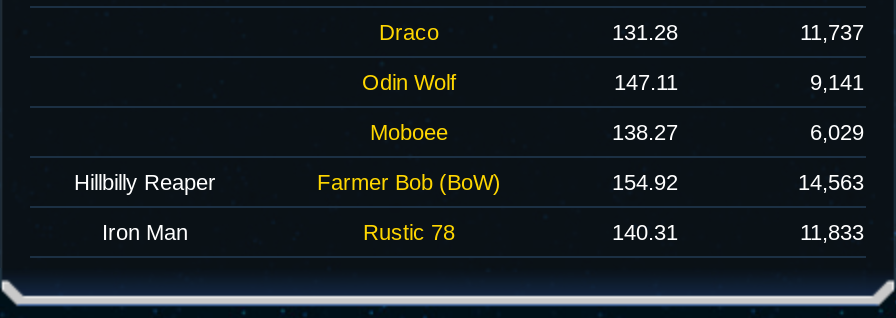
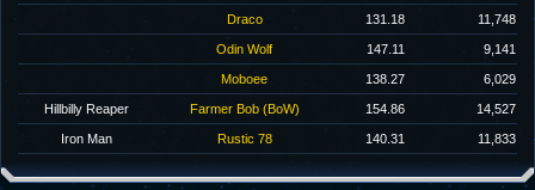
[612,20,678,44] 131.28 -> [365,12,405,26] 131.18
[800,20,864,44] 11,737 -> [478,12,516,26] 11,748
[612,170,678,194] 154.92 -> [365,102,405,116] 154.86
[798,170,864,194] 14,563 -> [476,102,516,116] 14,527

